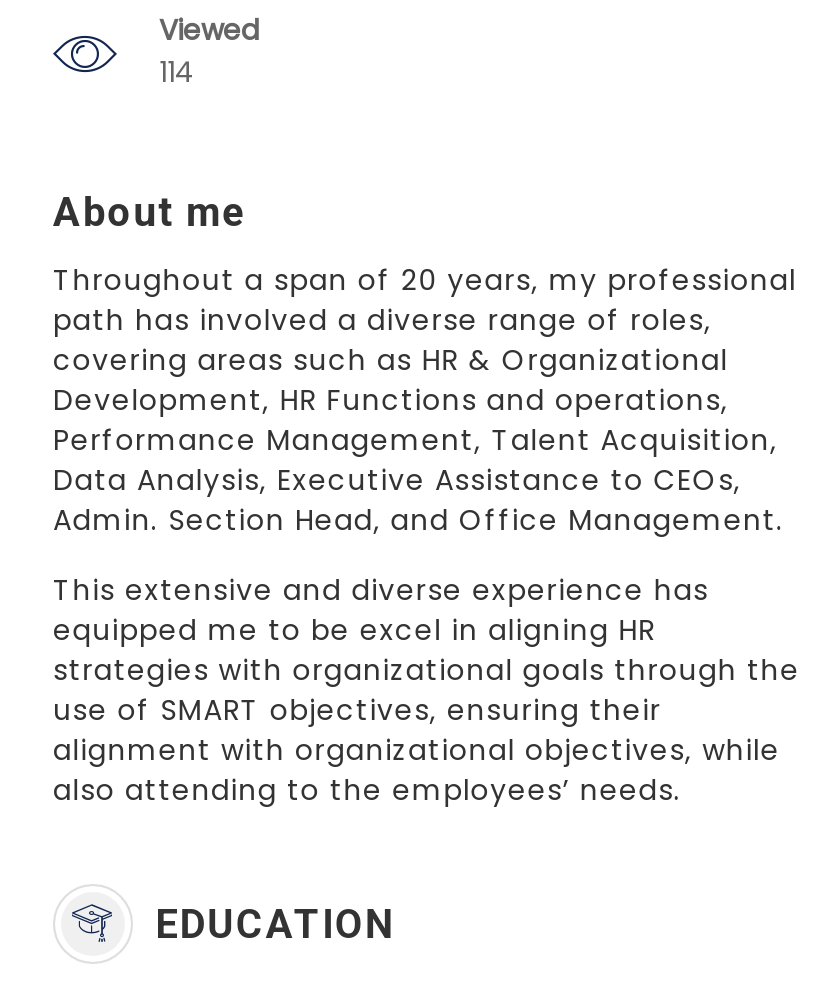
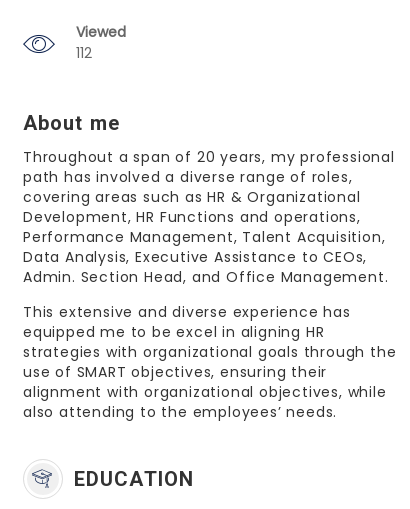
[159,52,195,92] 114 -> [76,43,92,63] 112

